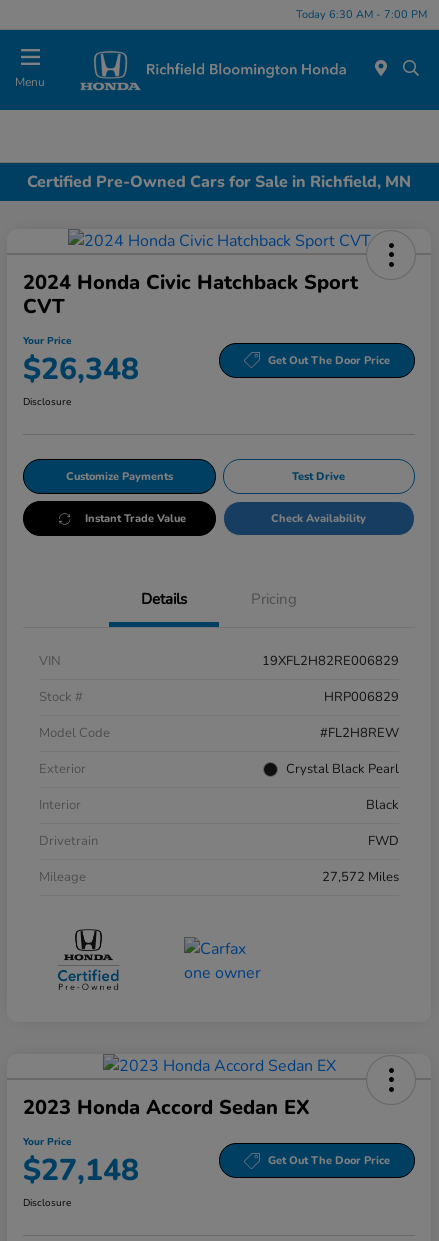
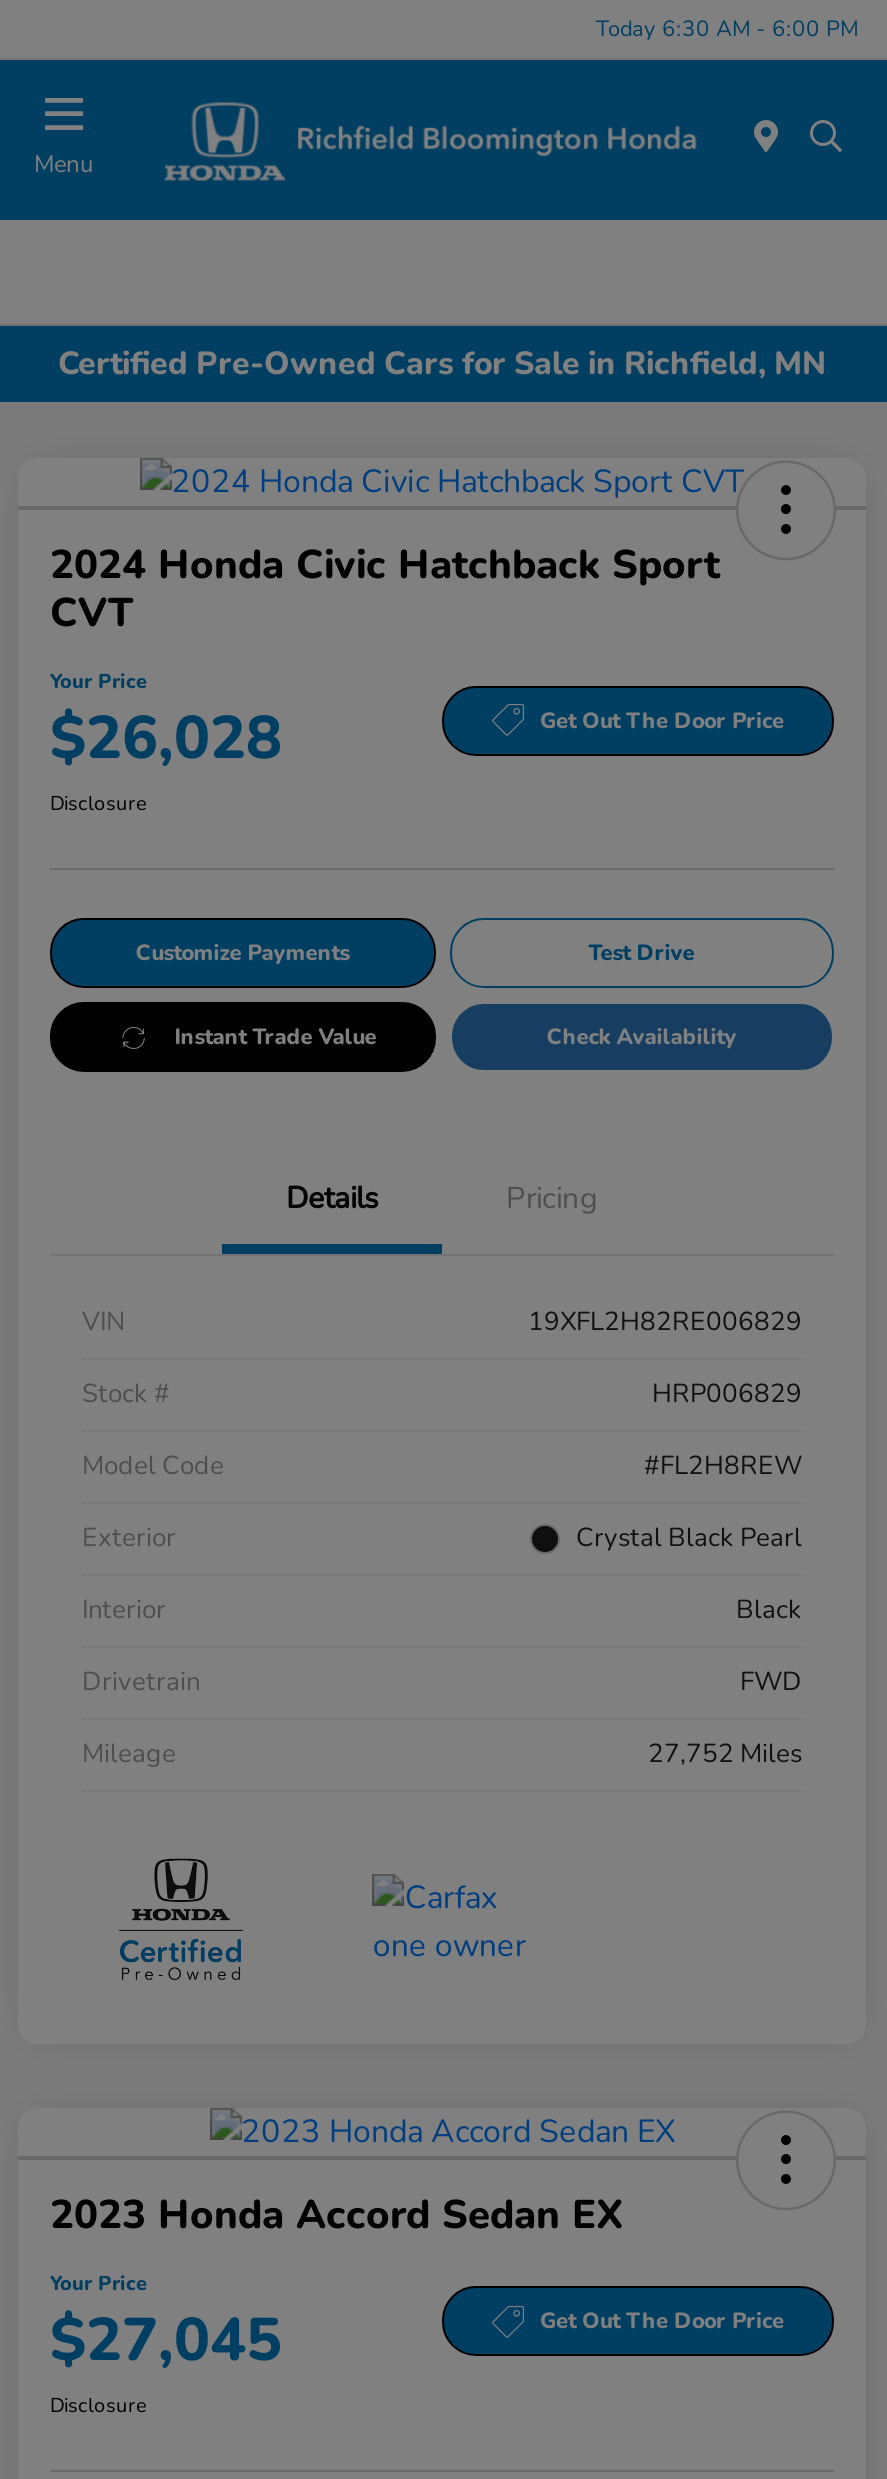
[296,6,427,21] Today 6:30 AM - 7:00 PM -> [596,13,858,43] Today 6:30 AM - 6:00 PM
[23,349,139,390] $26,348 -> [50,698,282,780] $26,028
[322,868,399,886] 27,572 Miles -> [648,1736,802,1772] 27,752 Miles
[23,1150,139,1191] $27,148 -> [50,2299,282,2381] $27,045

